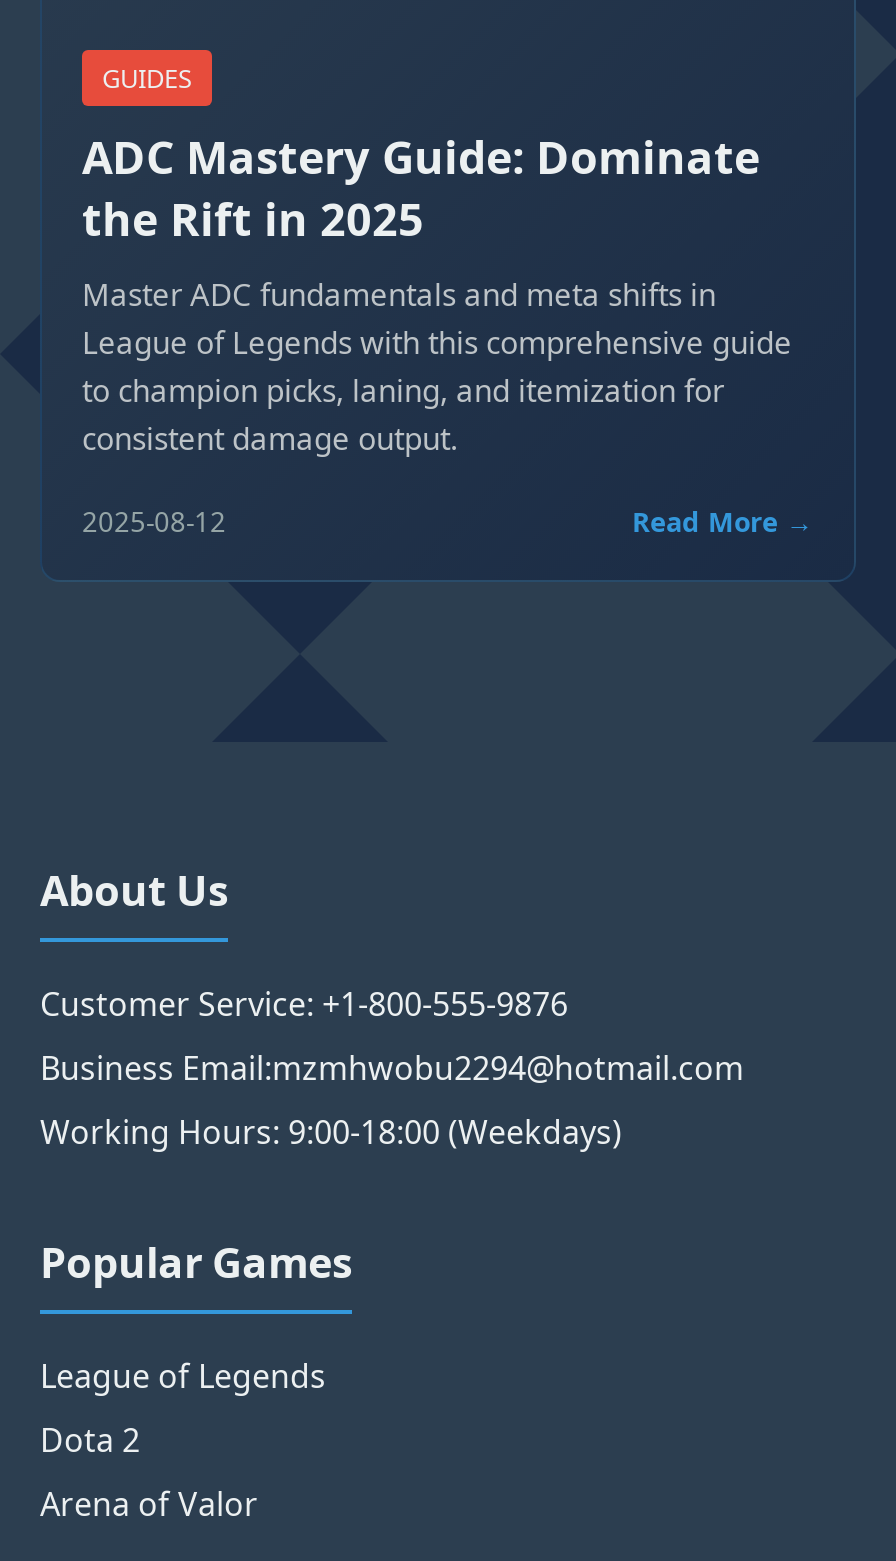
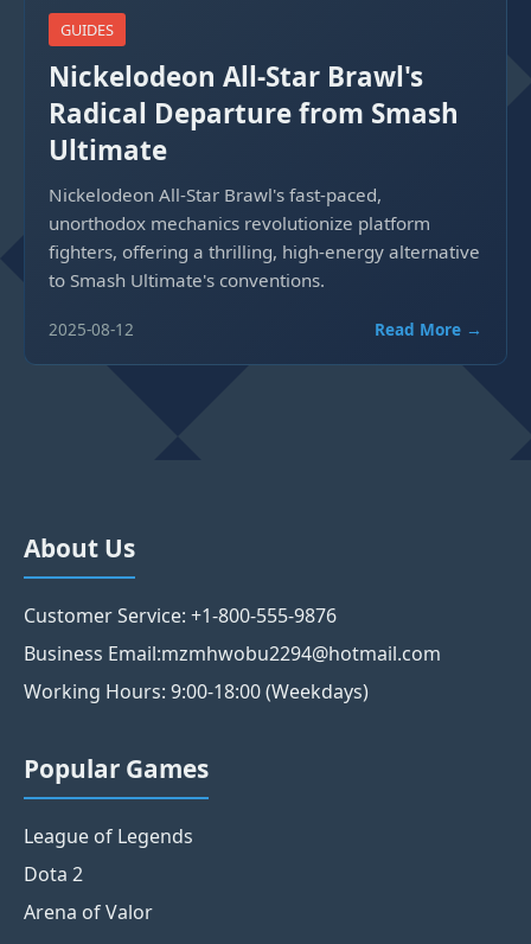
[82,126,792,458] ADC Mastery Guide: Dominate | the Rift in 2025 | Master ADC fundamentals and meta shifts in | League of Legends with this comprehensive guide | to champion picks, laning, and itemization for | consistent damage output. -> [49,58,480,292] Nickelodeon All-Star Brawl's | Radical Departure from Smash | Ultimate | Nickelodeon All-Star Brawl's fast-paced, | unorthodox mechanics revolutionize platform | fighters, offering a thrilling, high-energy alternative | to Smash Ultimate's conventions.

